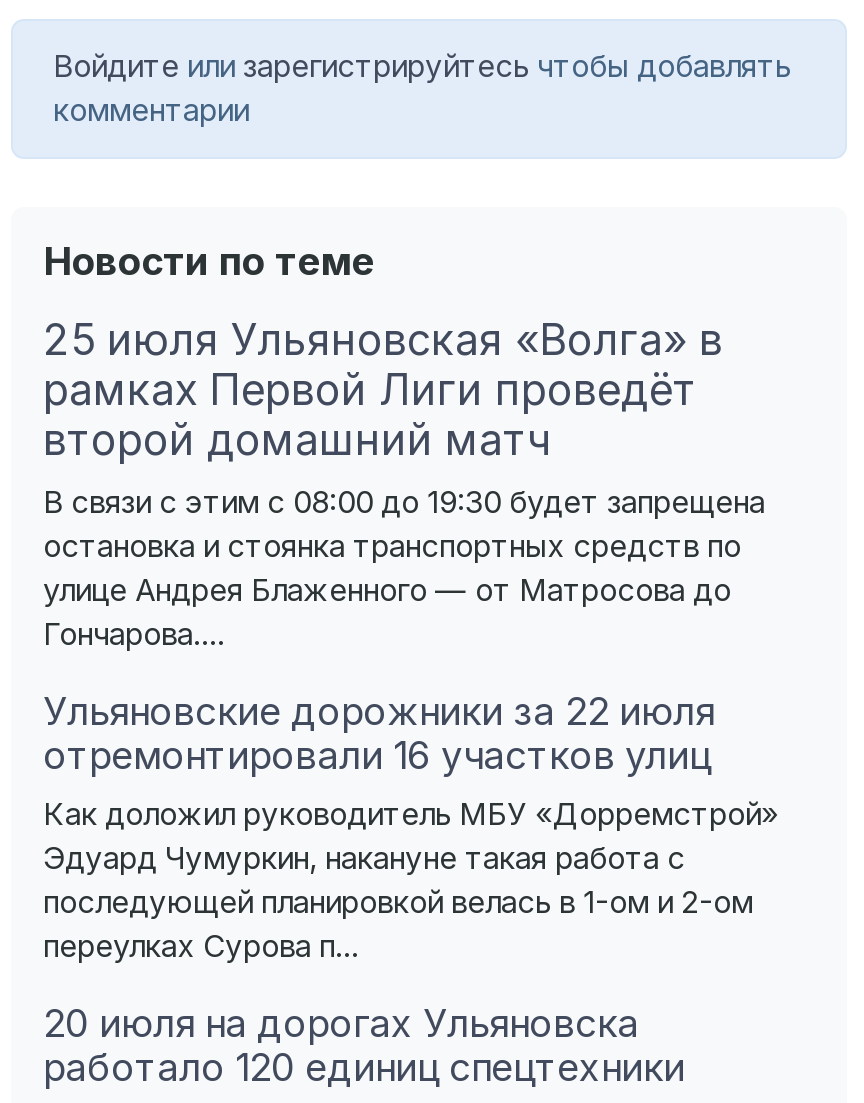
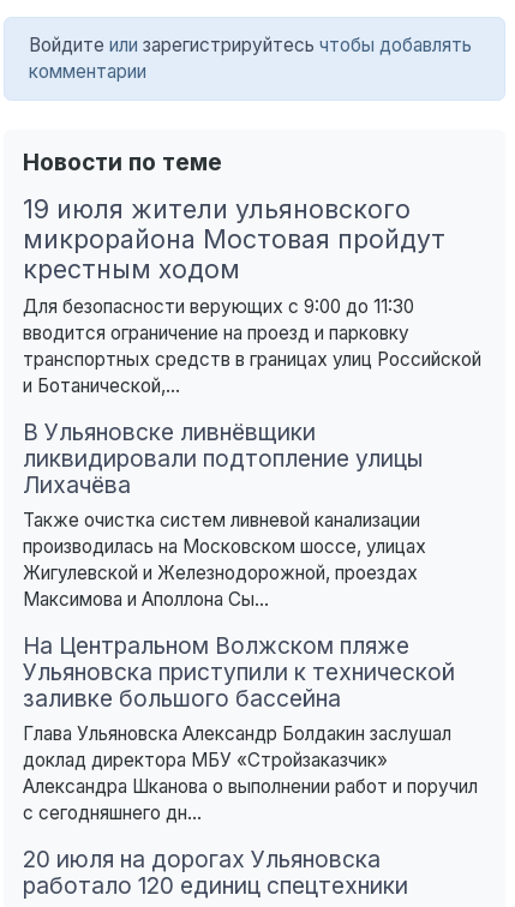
[43,313,779,965] 25 июля Ульяновская «Волга» в | рамках Первой Лиги проведёт | второй домашний матч | В связи с этим с 08:00 до 19:30 будет запрещена | остановка и стоянка транспортных средств по | улице Андрея Блаженного — от Матросова до | Гончарова.... | Ульяновские дорожники за 22 июля | отремонтировали 16 участков улиц | Как доложил руководитель МБУ «Дорремстрой» | Эдуард Чумуркин, накануне такая работа с | последующей планировкой велась в 1-ом и 2-ом | переулках Сурова п... -> [23,193,481,824] 19 июля жители ульяновского | микрорайона Мостовая пройдут | крестным ходом | Для безопасности верующих с 9:00 до 11:30 | вводится ограничение на проезд и парковку | транспортных средств в границах улиц Российской | и Ботанической,... | В Ульяновске ливнёвщики | ликвидировали подтопление улицы | Лихачёва | Также очистка систем ливневой канализации | производилась на Московском шоссе, улицах | Жигулевской и Железнодорожной, проездах | Максимова и Аполлона Сы... | На Центральном Волжском пляже | Ульяновска приступили к технической | заливке большого бассейна | Глава Ульяновска Александр Болдакин заслушал | доклад директора МБУ «Стройзаказчик» | Александра Шканова о выполнении работ и поручил | с сегодняшнего дн...

